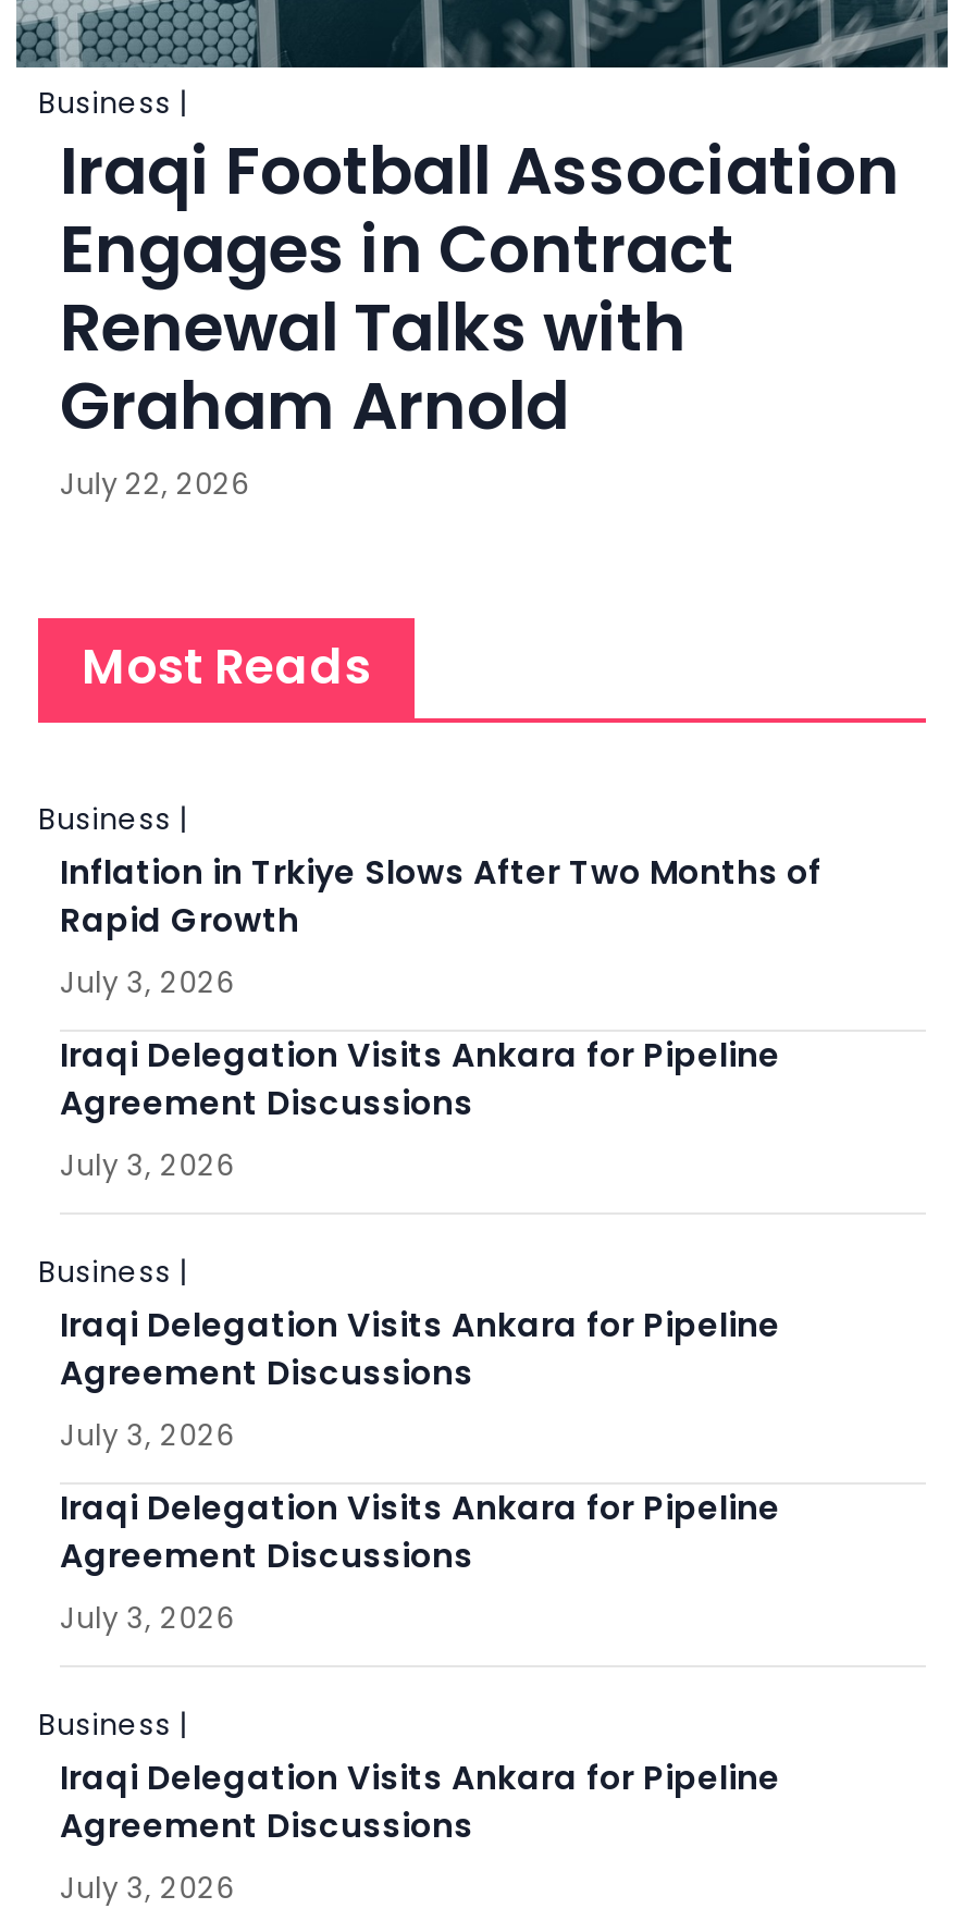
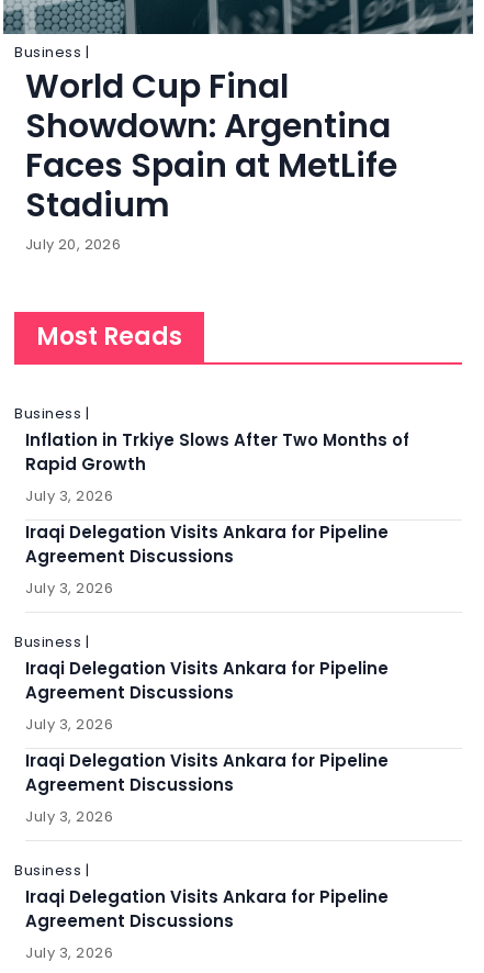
[60,127,900,506] Iraqi Football Association | Engages in Contract | Renewal Talks with | Graham Arnold | July 22, 2026 -> [25,64,397,255] World Cup Final | Showdown: Argentina | Faces Spain at MetLife | Stadium | July 20, 2026

